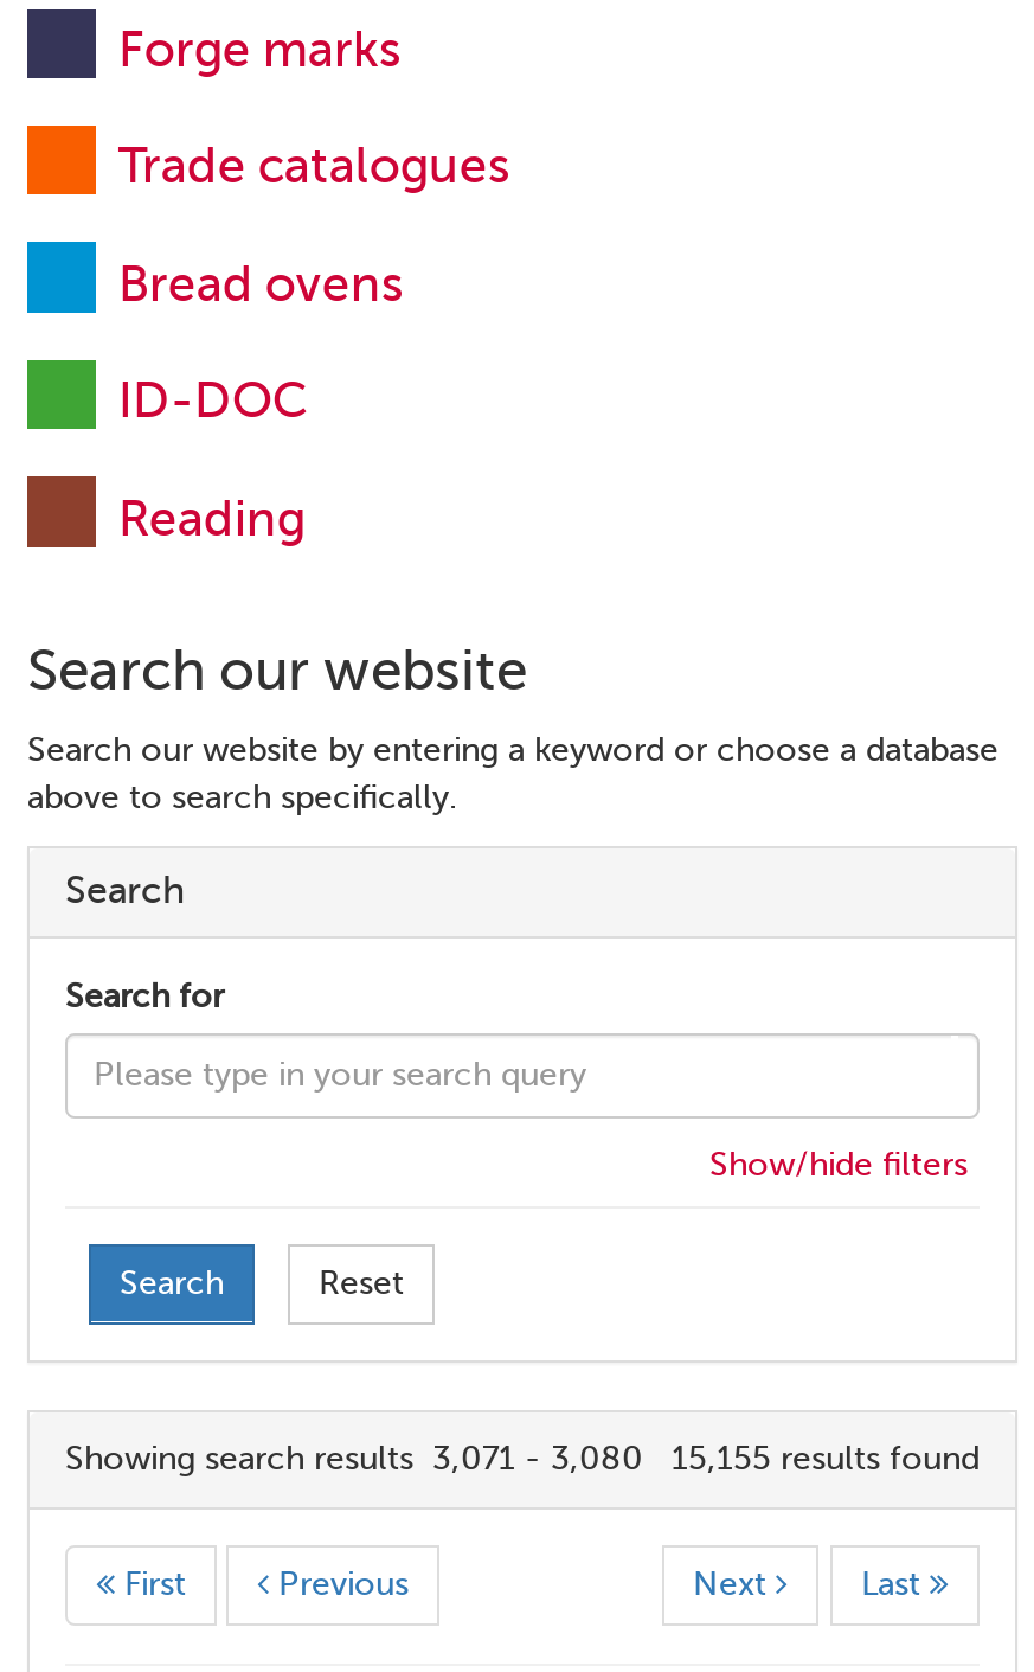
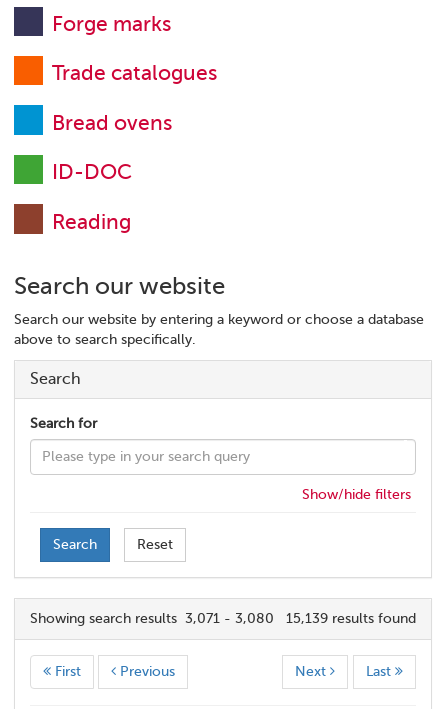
[672,1440,980,1475] 15,155 results found -> [286,610,416,625] 15,139 results found

